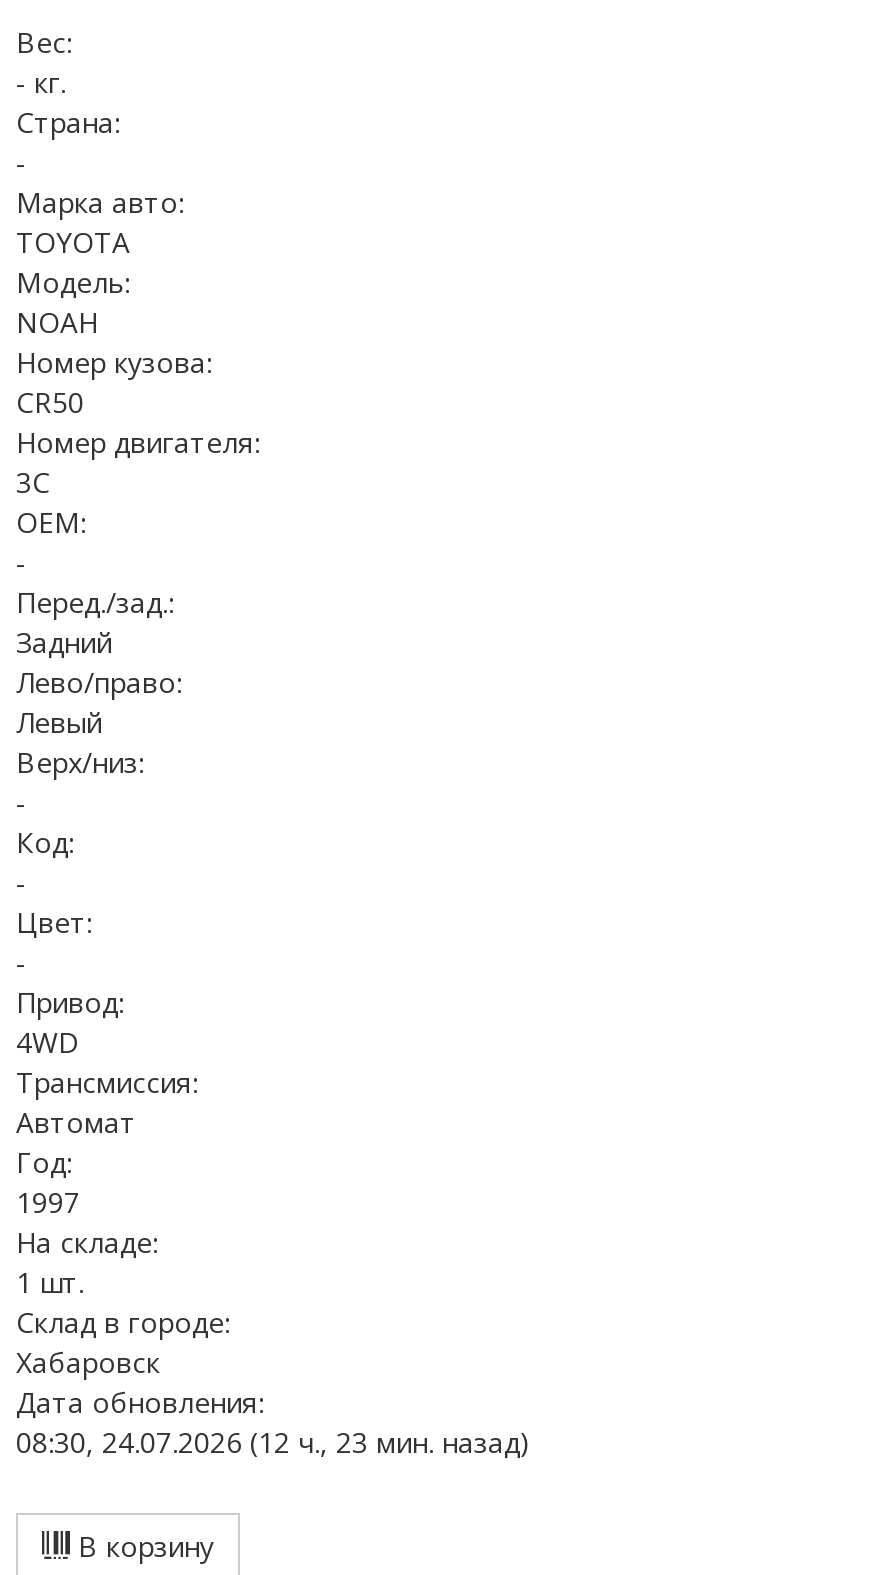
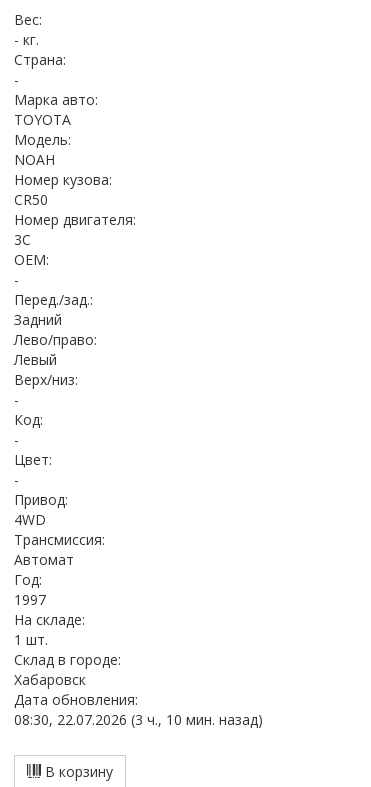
[16,1422,530,1460] 08:30, 24.07.2026 (12 ч., 23 мин. назад) -> [14,710,263,729] 08:30, 22.07.2026 (3 ч., 10 мин. назад)

